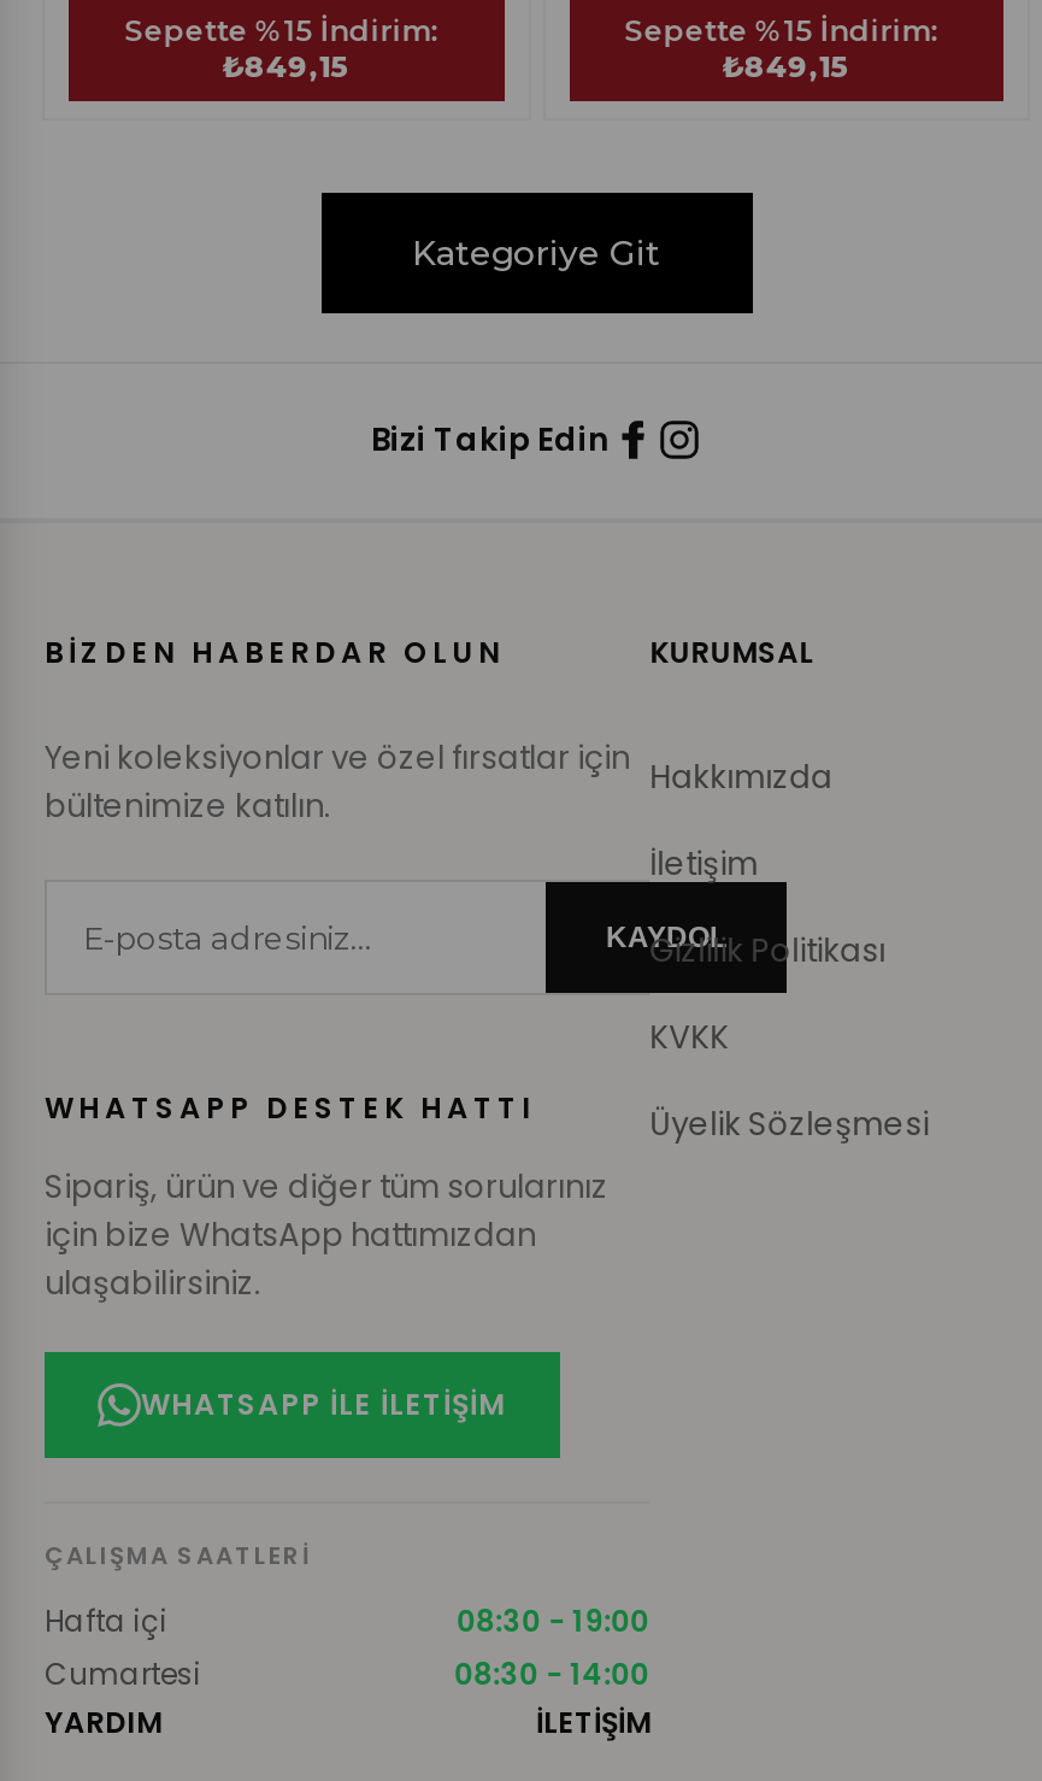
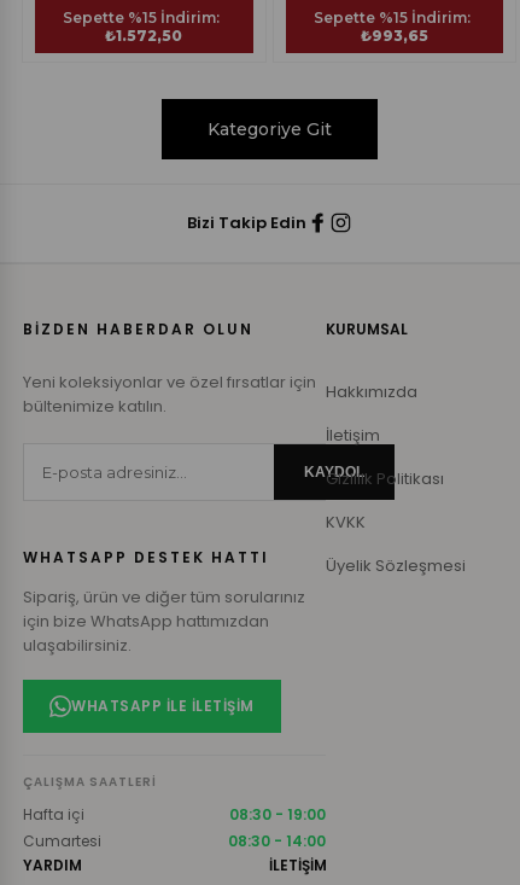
[222,47,350,83] ₺849,15 -> [105,26,182,44] ₺1.572,50
[722,47,850,83] ₺849,15 -> [361,26,428,44] ₺993,65

